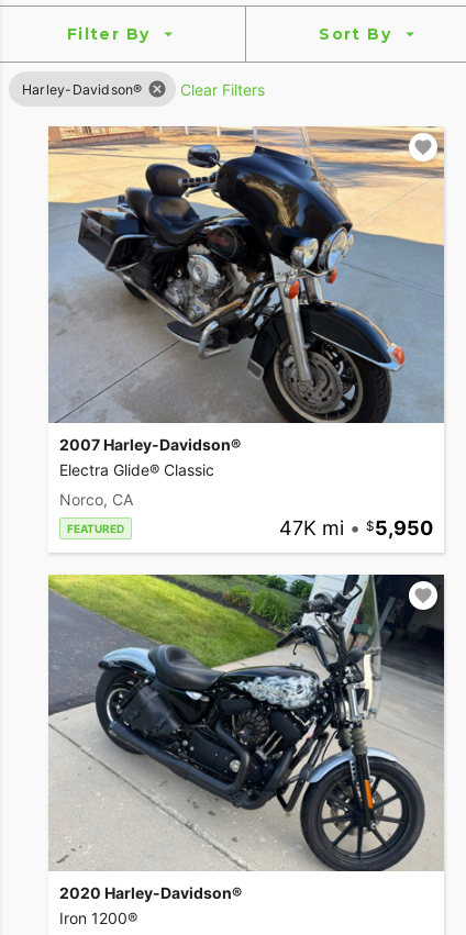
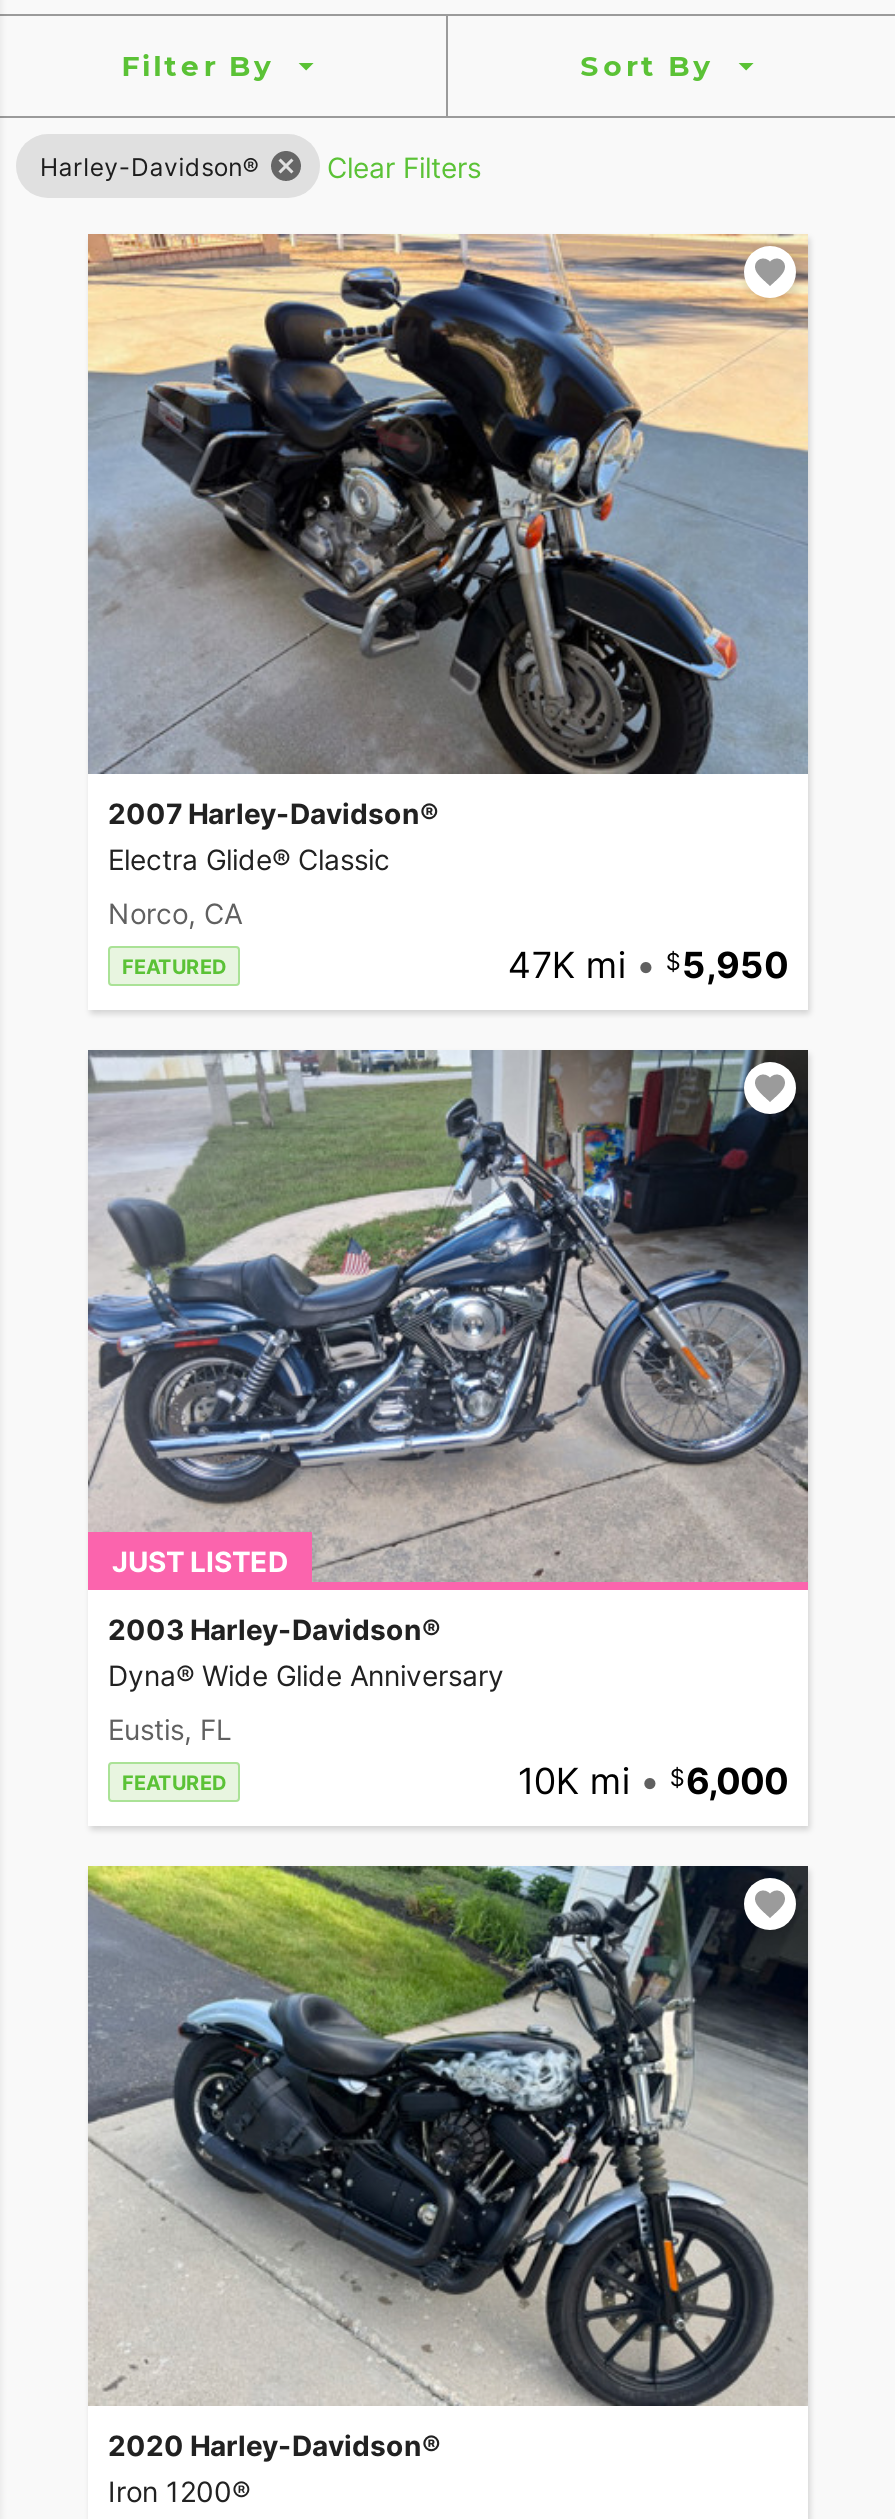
none -> [88,1048,808,1803] [image] | JUST LISTED | 2003 Harley-Davidson® | Dyna® Wide Glide Anniversary | Eustis, FL | FEATURED | 10K mi • | 6,000

